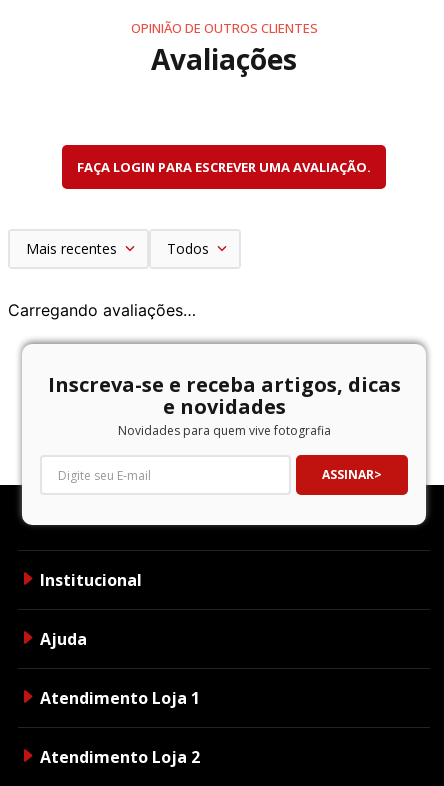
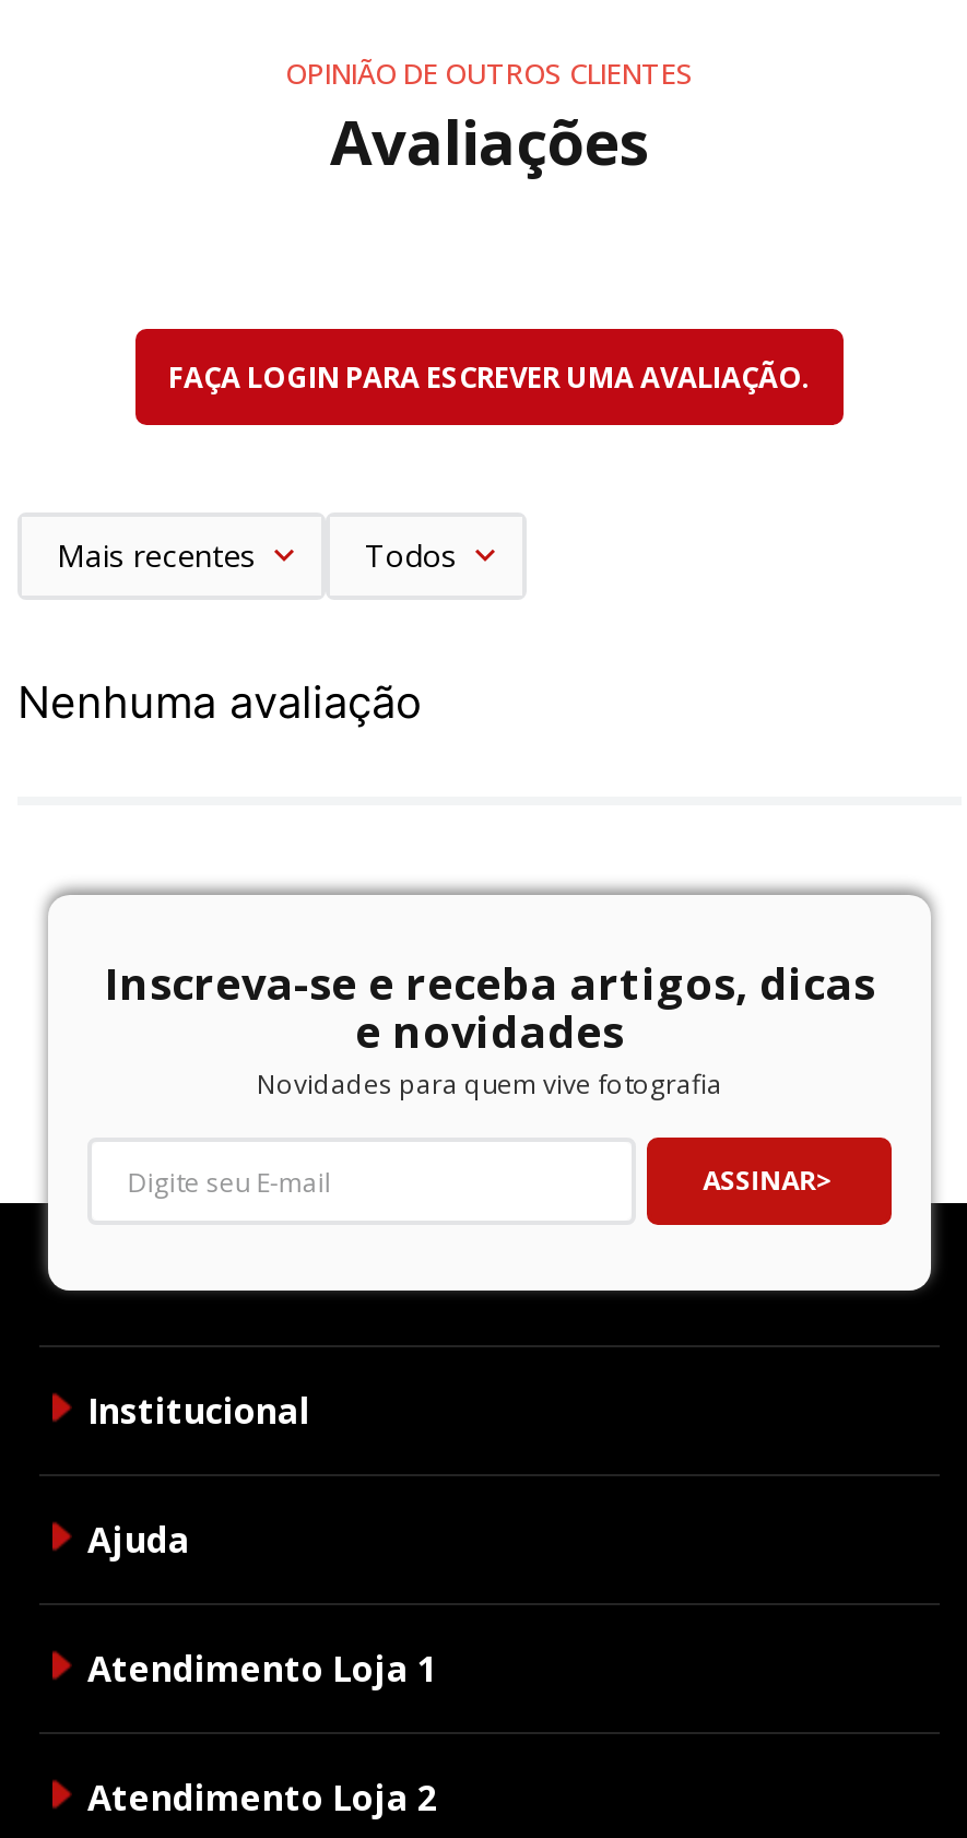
[8,300,196,320] Carregando avaliações… -> [17,676,422,729] Nenhuma avaliação

